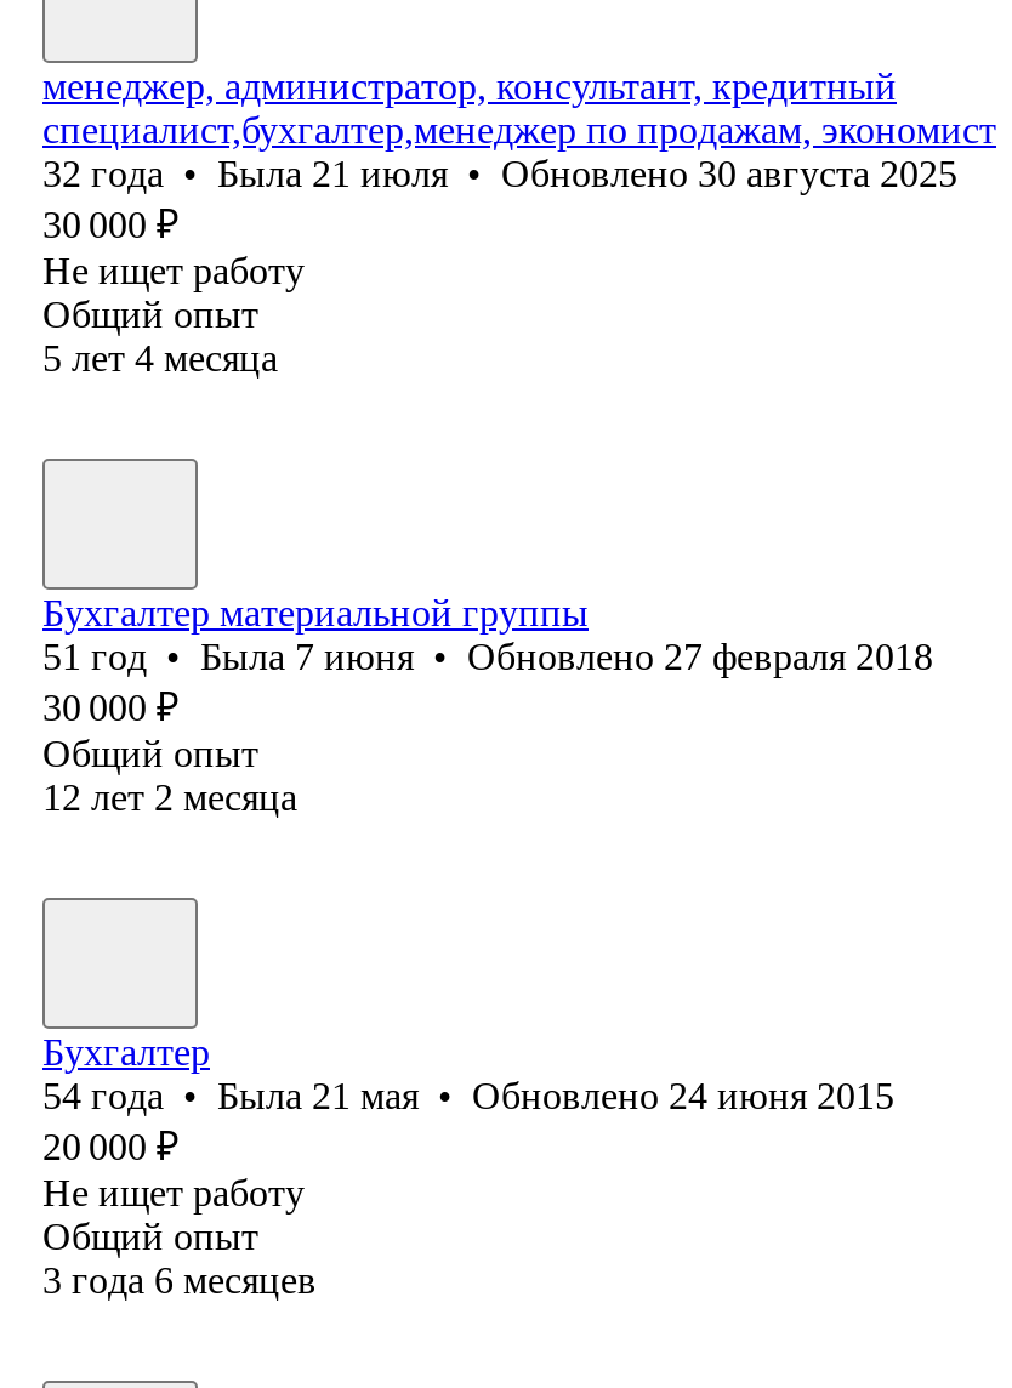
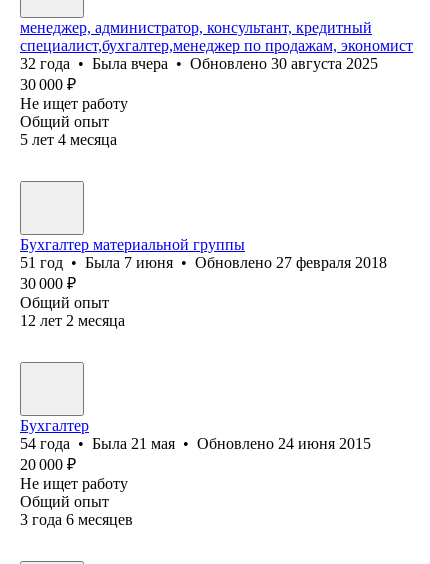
[42,153,957,194] 32 года • Была 21 июля • Обновлено 30 августа 2025 -> [20,55,378,72] 32 года • Была вчера • Обновлено 30 августа 2025

